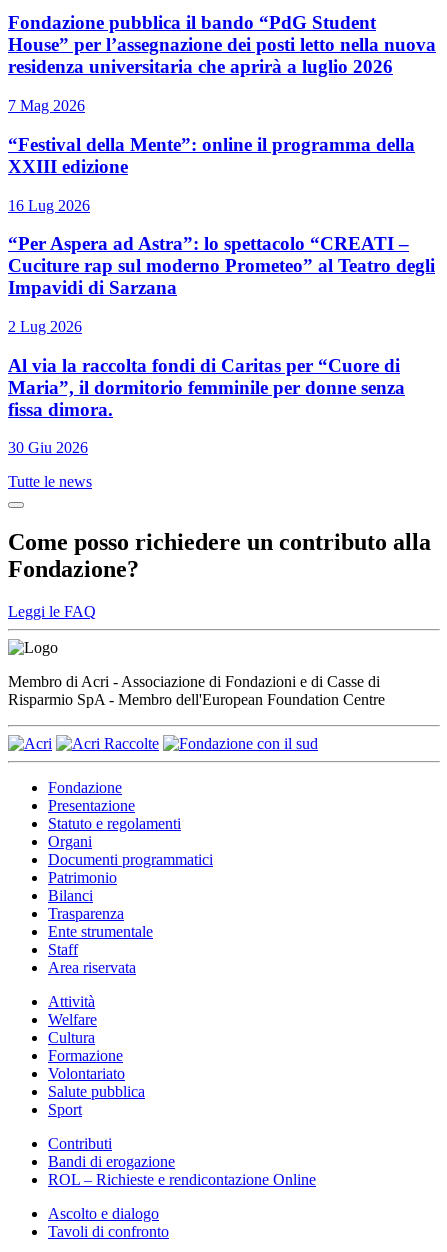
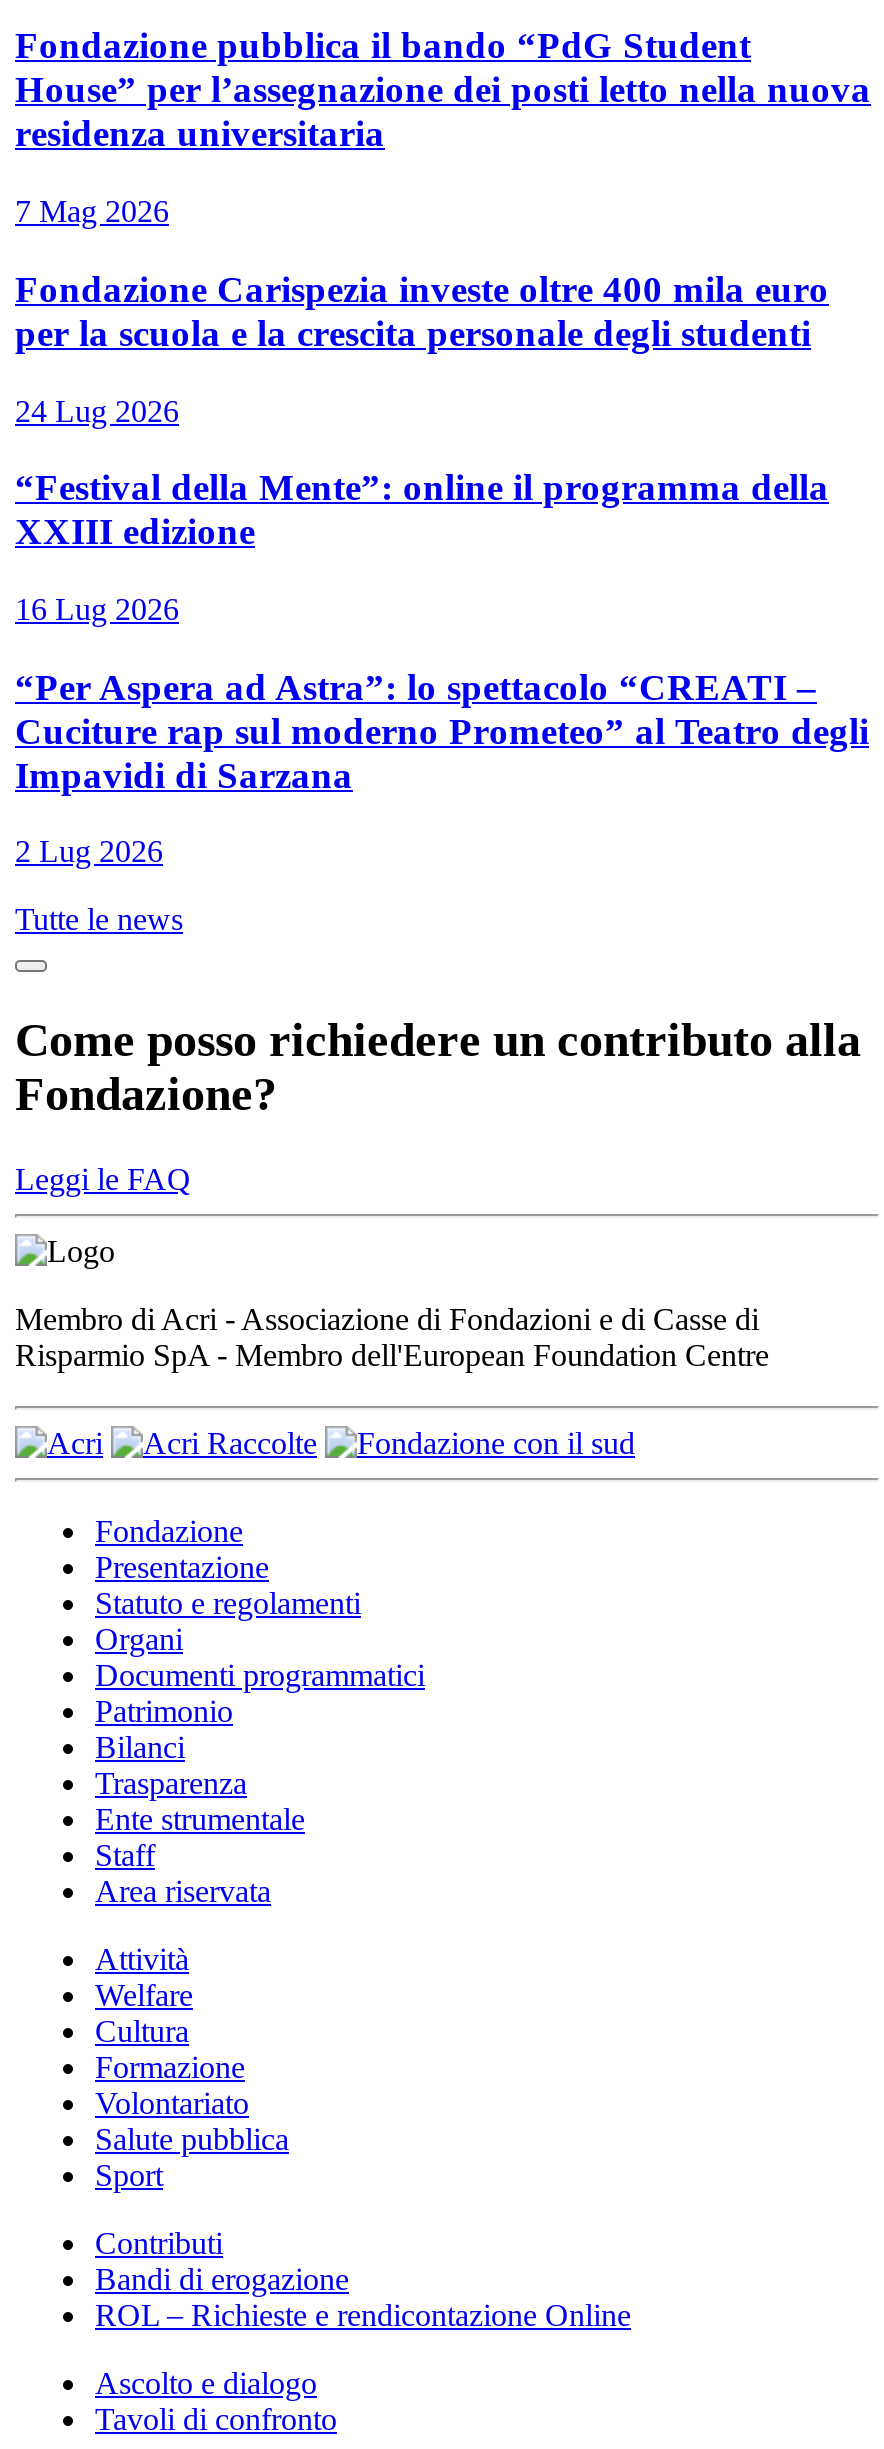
[8,56,393,77] residenza universitaria che aprirà a luglio 2026 -> [15,113,385,155] residenza universitaria
none -> [15,268,829,427] Fondazione Carispezia investe oltre 400 mila euro | per la scuola e la crescita personale degli studenti | 24 Lug 2026
moved [8,134,435,335] -> [15,467,869,869]: “Festival della Mente”: online il programma della | XXIII edizione | 16 Lug 2026 | “Per Aspera ad Astra”: lo spettacolo “CREATI – | Cuciture rap sul moderno Prometeo” al Teatro degli | Impavidi di Sarzana | 2 Lug 2026
[8,355,405,456] Al via la raccolta fondi di Caritas per “Cuore di | Maria”, il dormitorio femminile per donne senza | fissa dimora. | 30 Giu 2026 -> none

